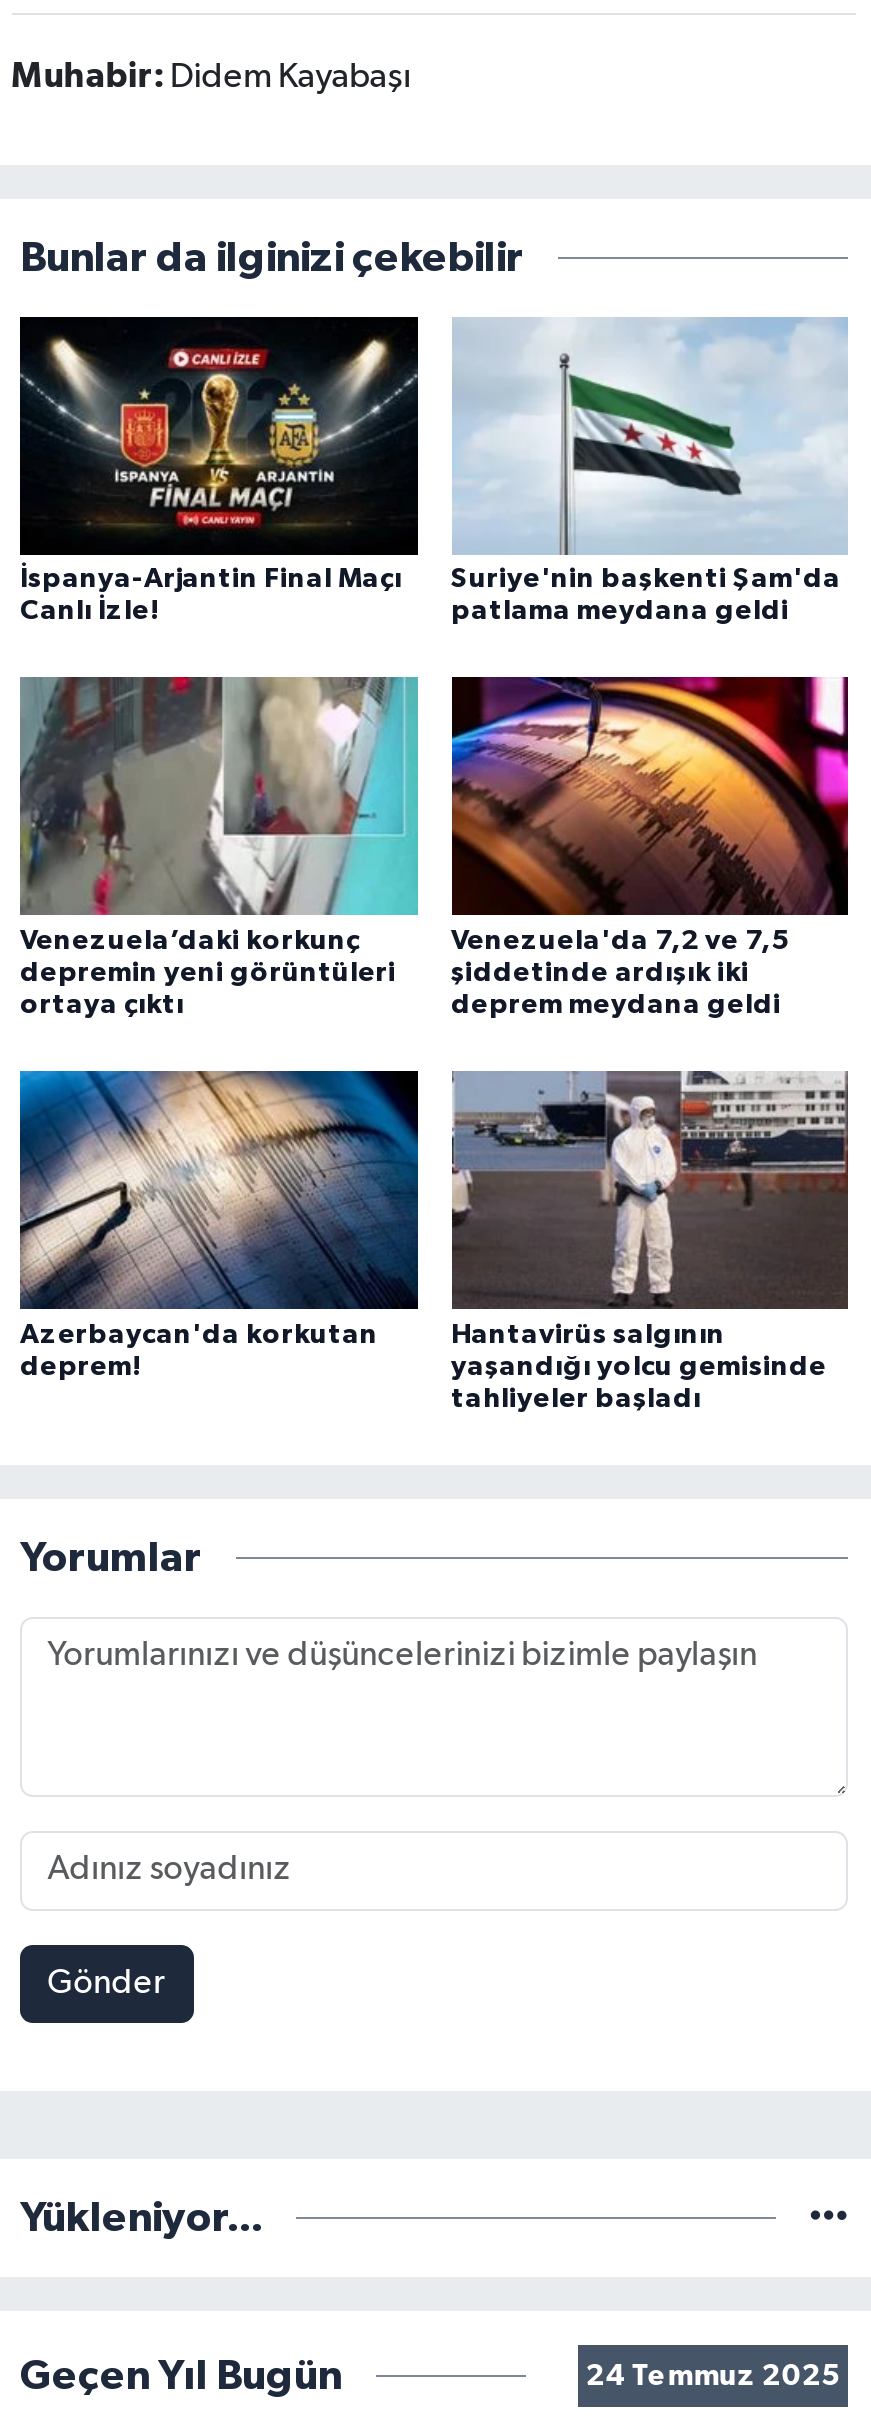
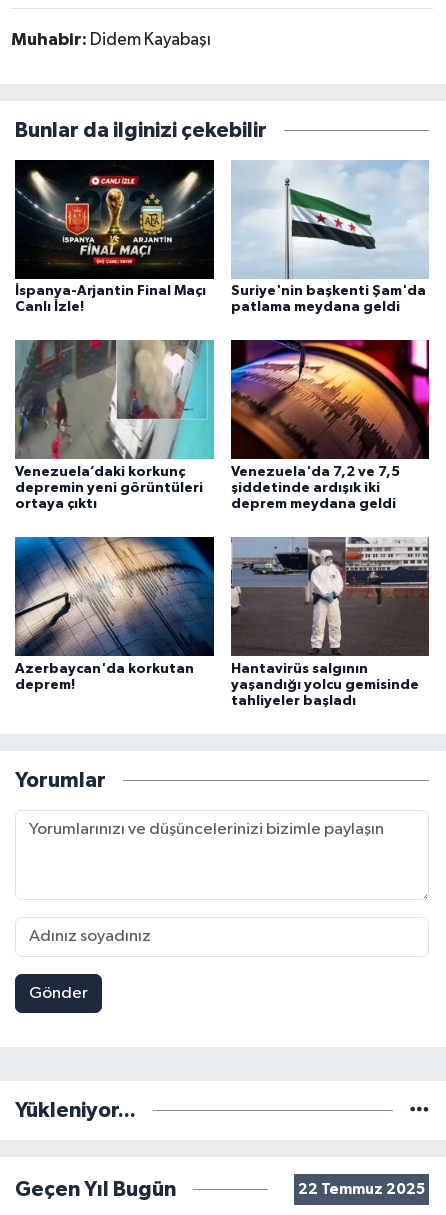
[586,2360,840,2390] 24 Temmuz 2025 -> [298,1182,425,1197] 22 Temmuz 2025

